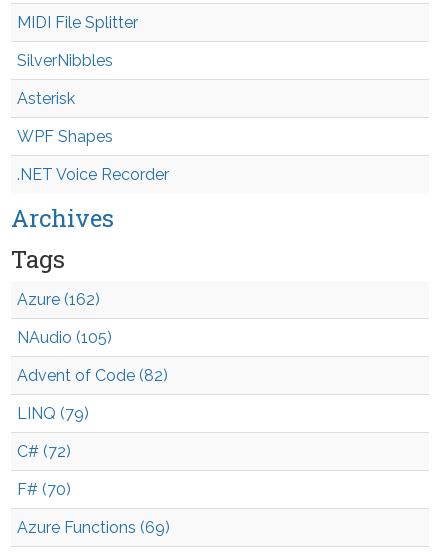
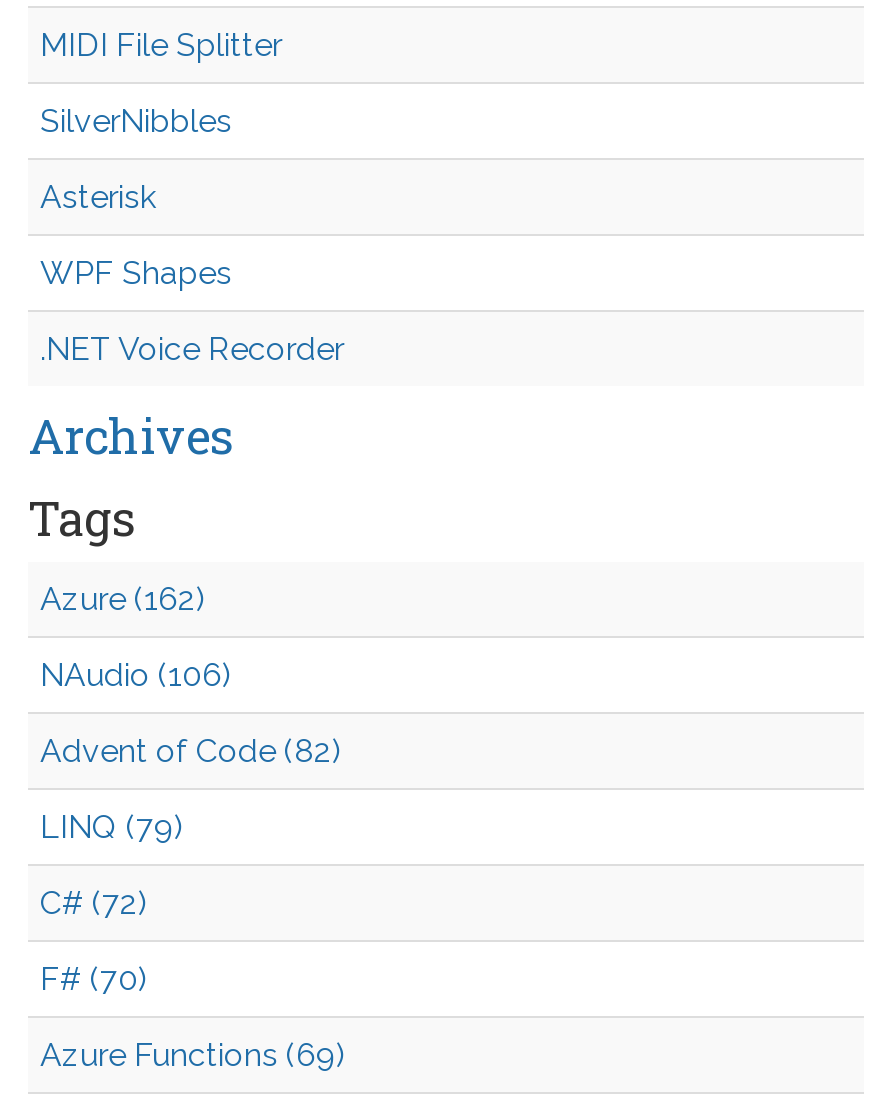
[17,328,112,347] NAudio (105) -> [40,656,232,694] NAudio (106)

